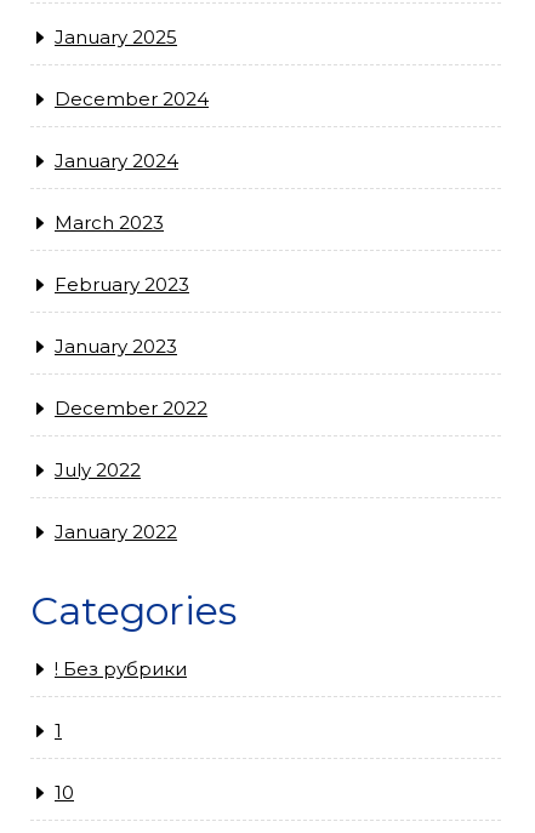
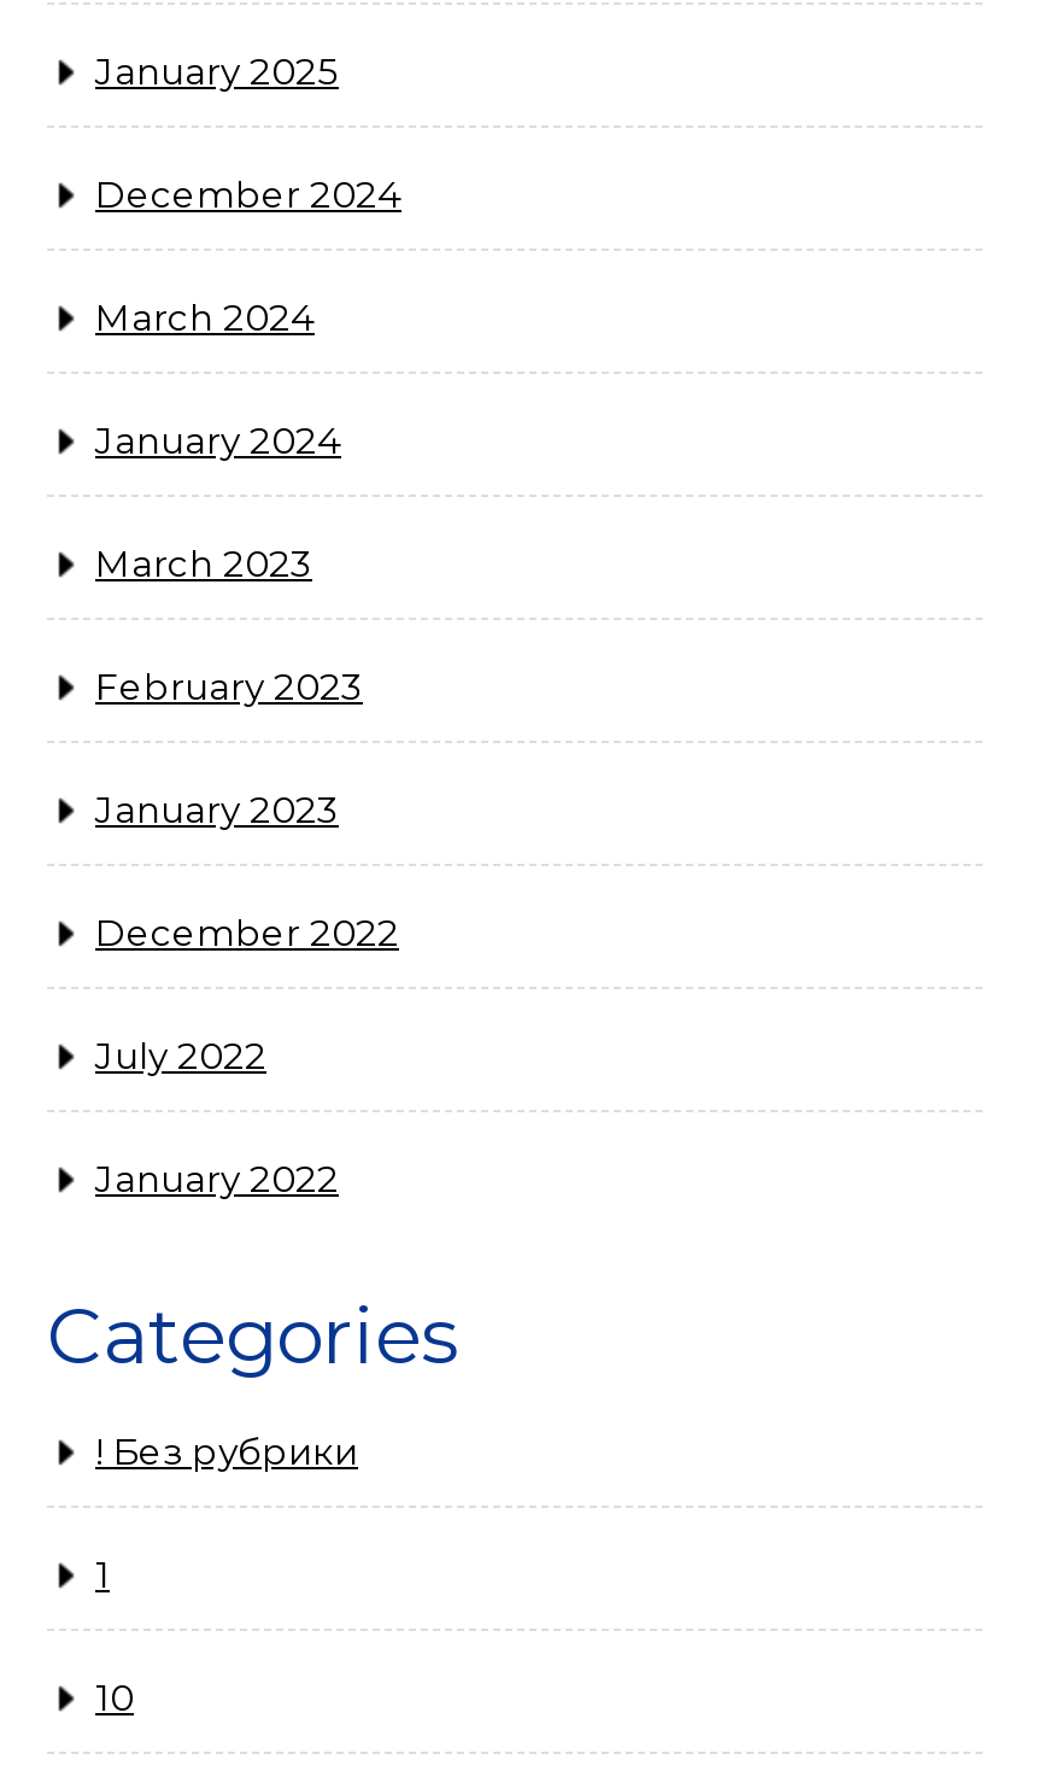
none -> [95,294,315,340] March 2024

